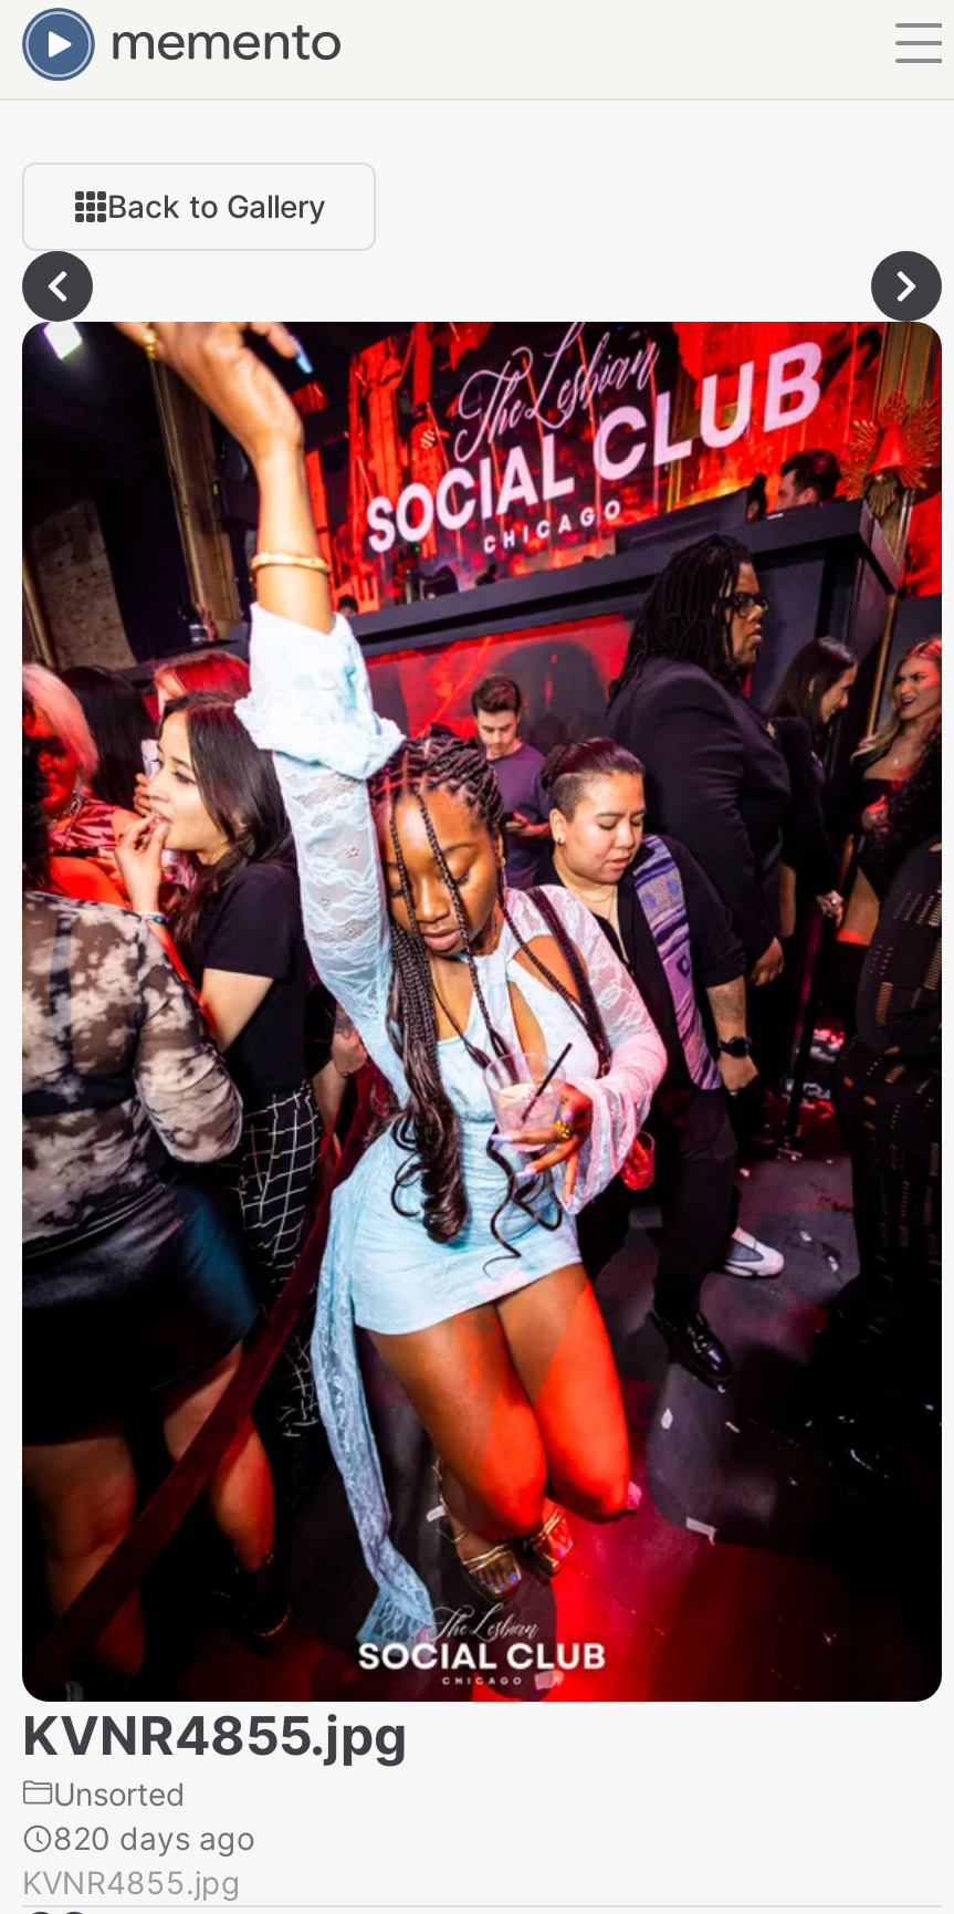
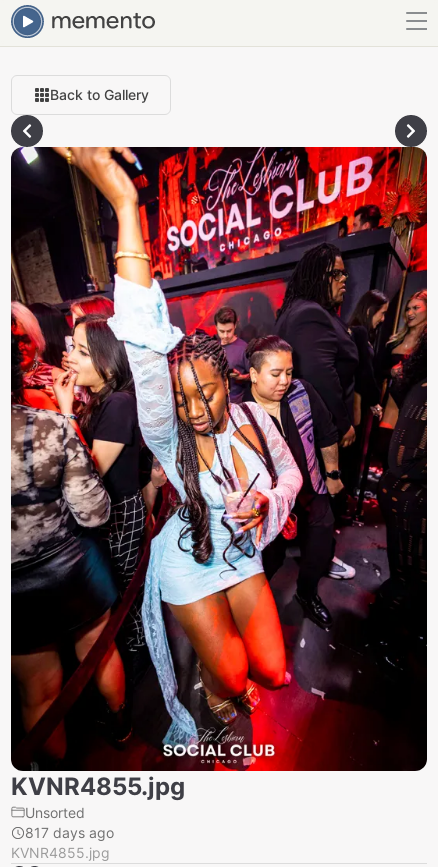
[53,1820,254,1857] 820 days ago -> [25,824,114,841] 817 days ago

